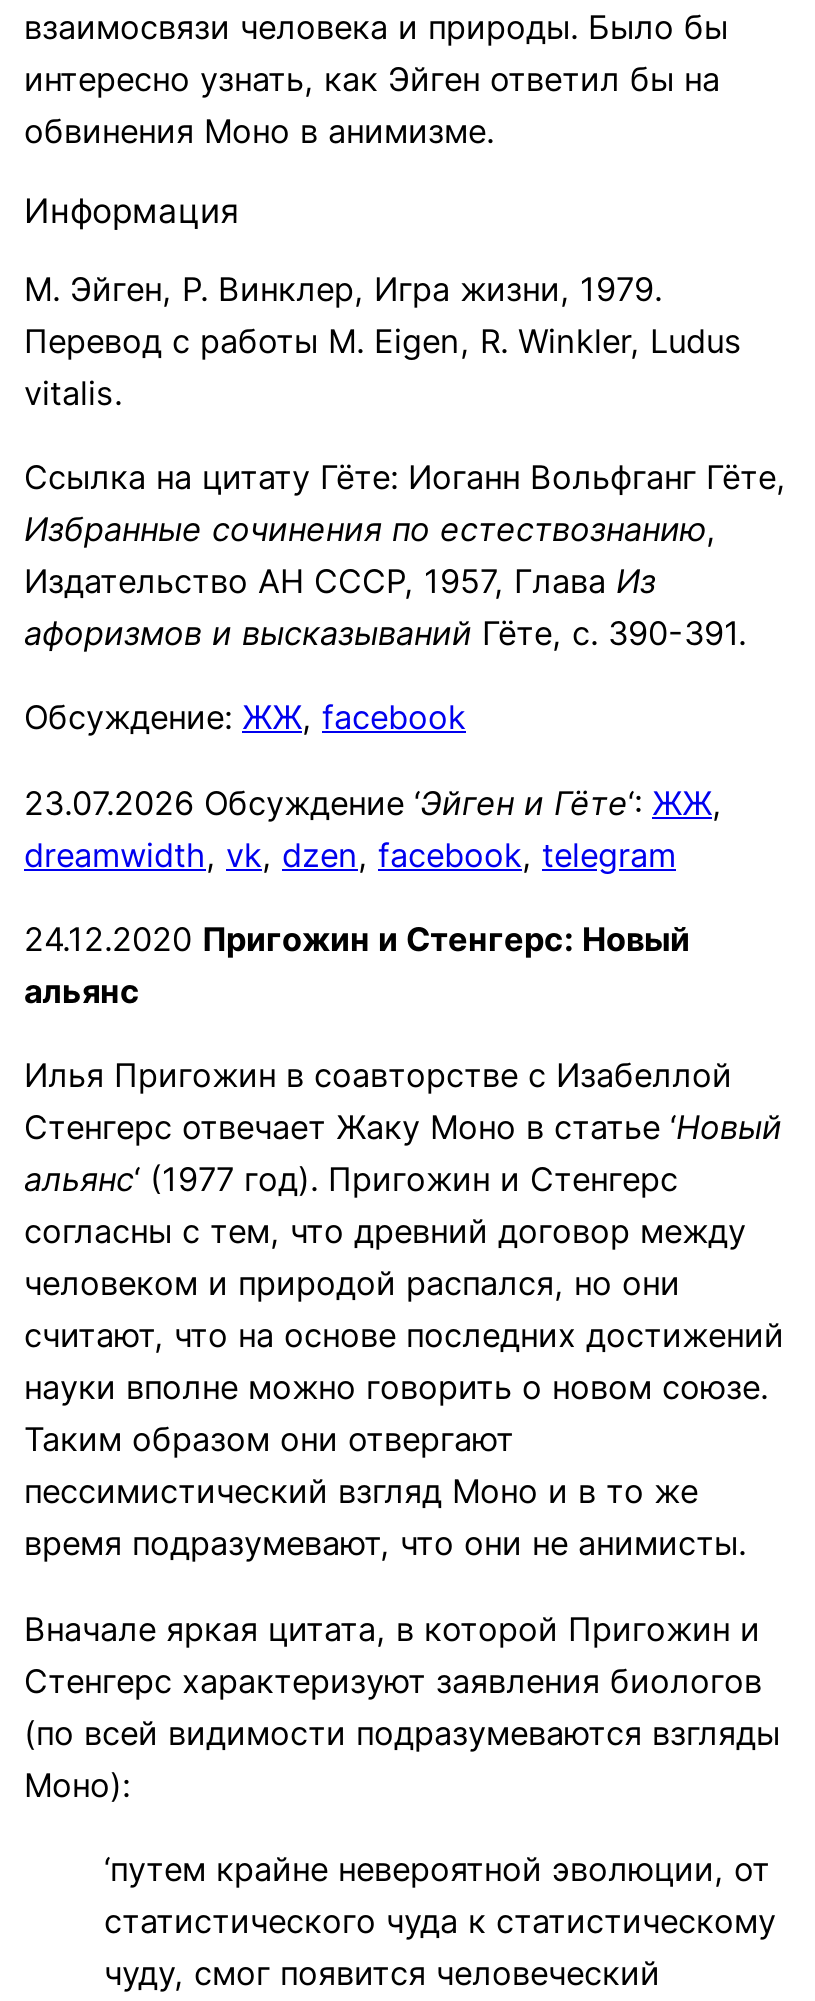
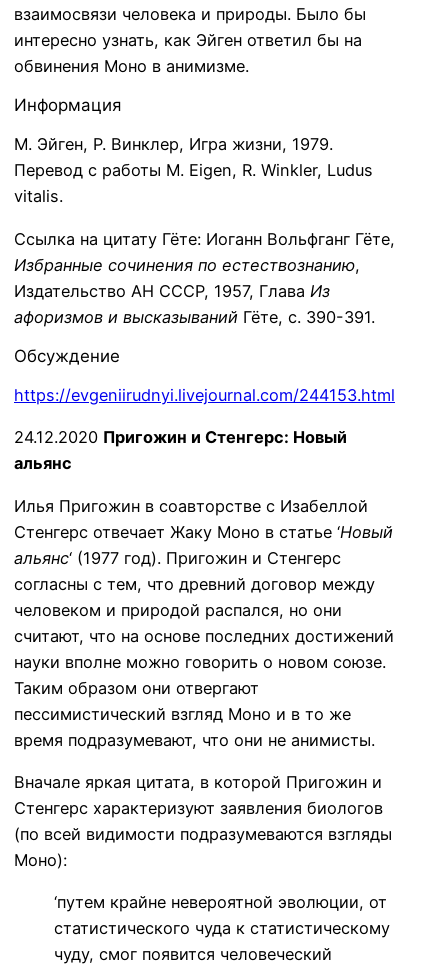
[24,698,466,738] Обсуждение: ЖЖ, facebook -> [14,346,120,366] Обсуждение
[24,782,722,874] 23.07.2026 Обсуждение ‘Эйген и Гёте‘: ЖЖ, | dreamwidth, vk, dzen, facebook, telegram -> [14,385,395,405] https://evgeniirudnyi.livejournal.com/244153.html

